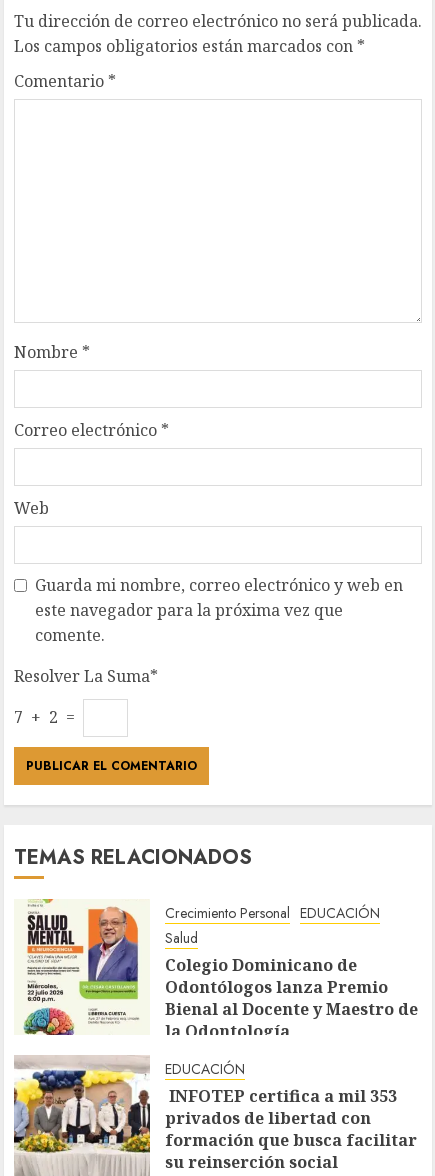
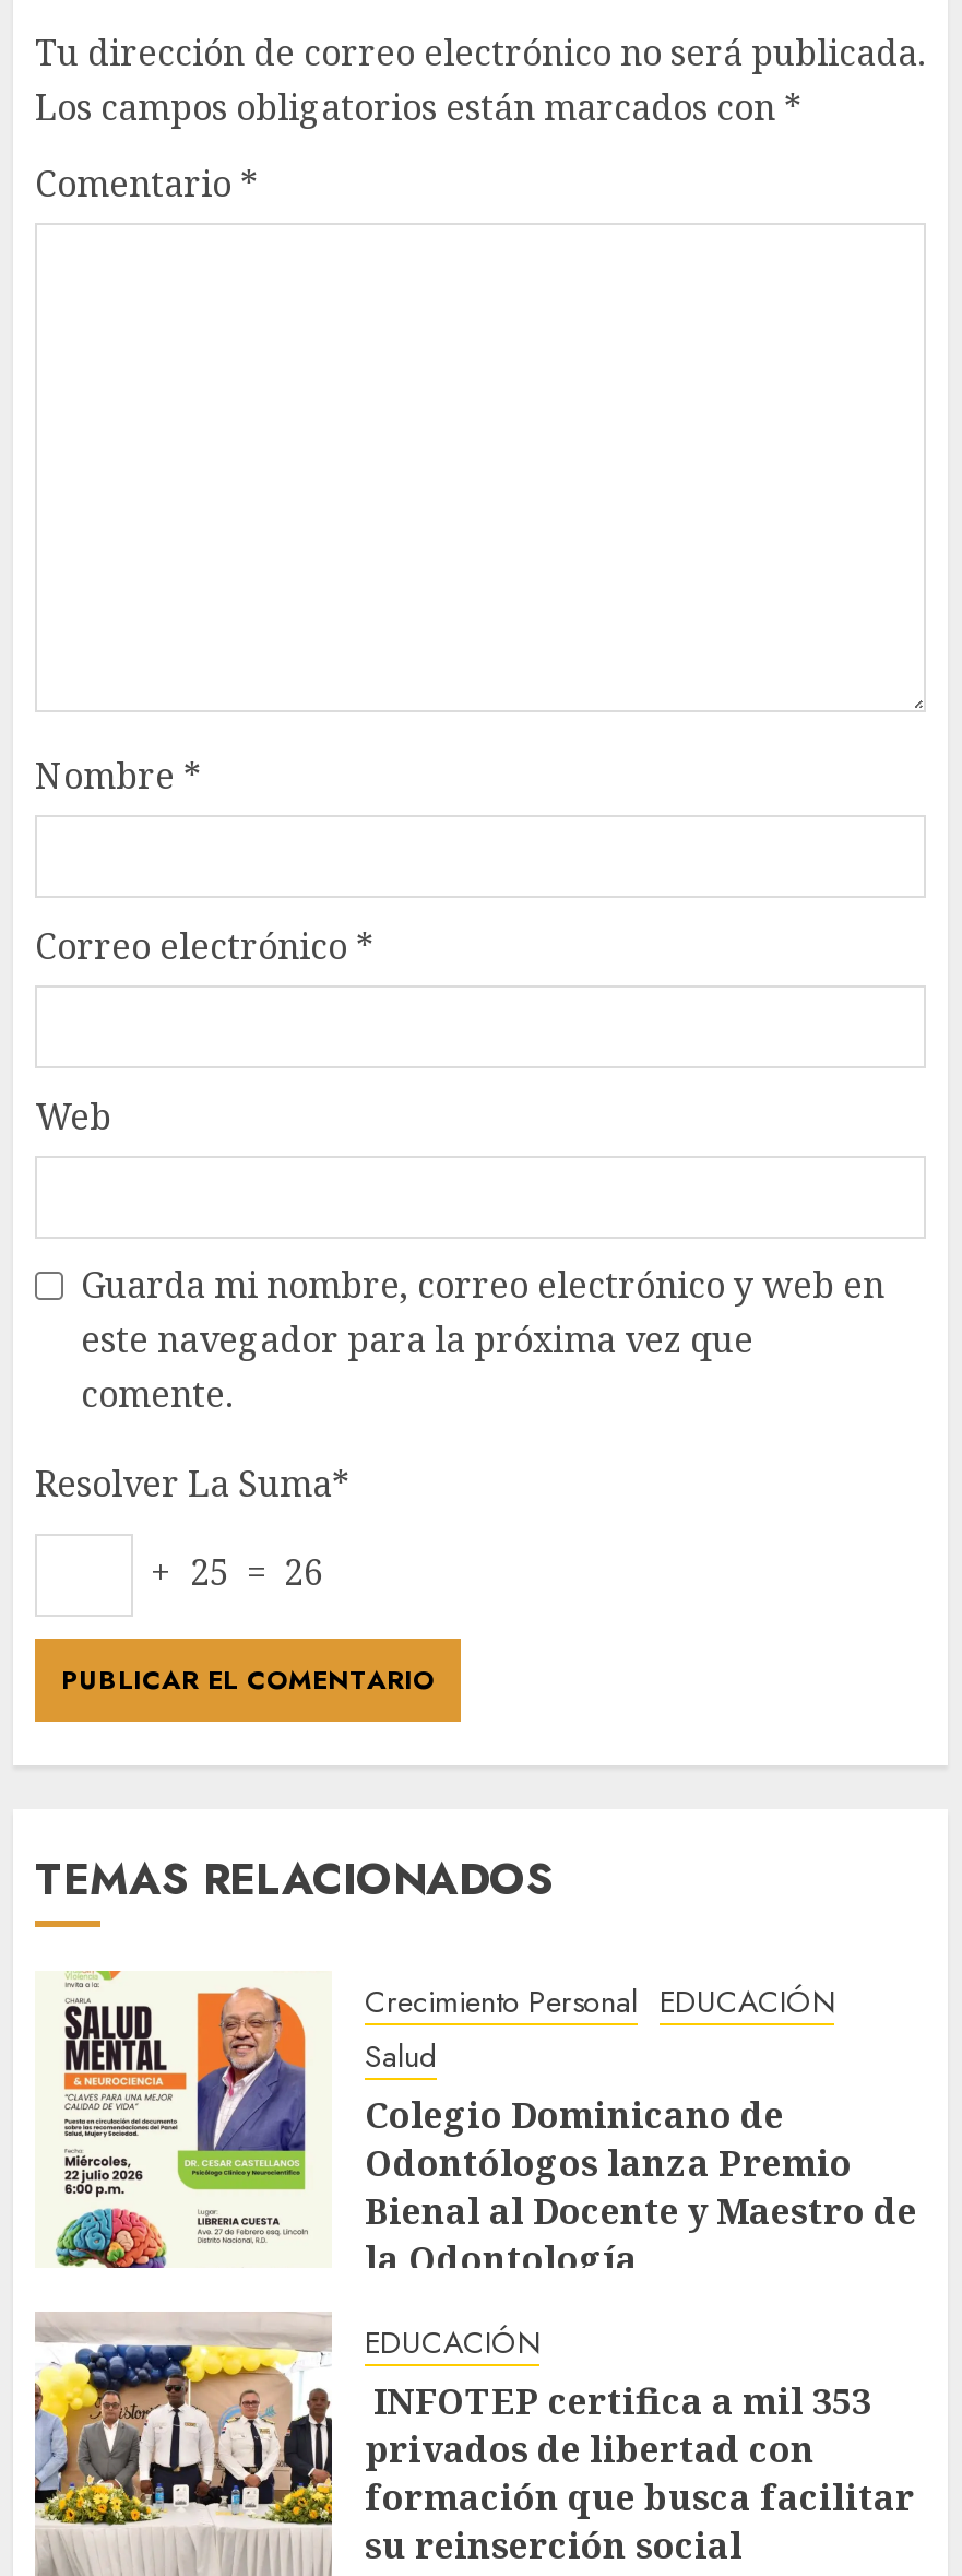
[14,705,83,727] 7 + 2 = -> [133,1548,323,1596] + 25 = 26

